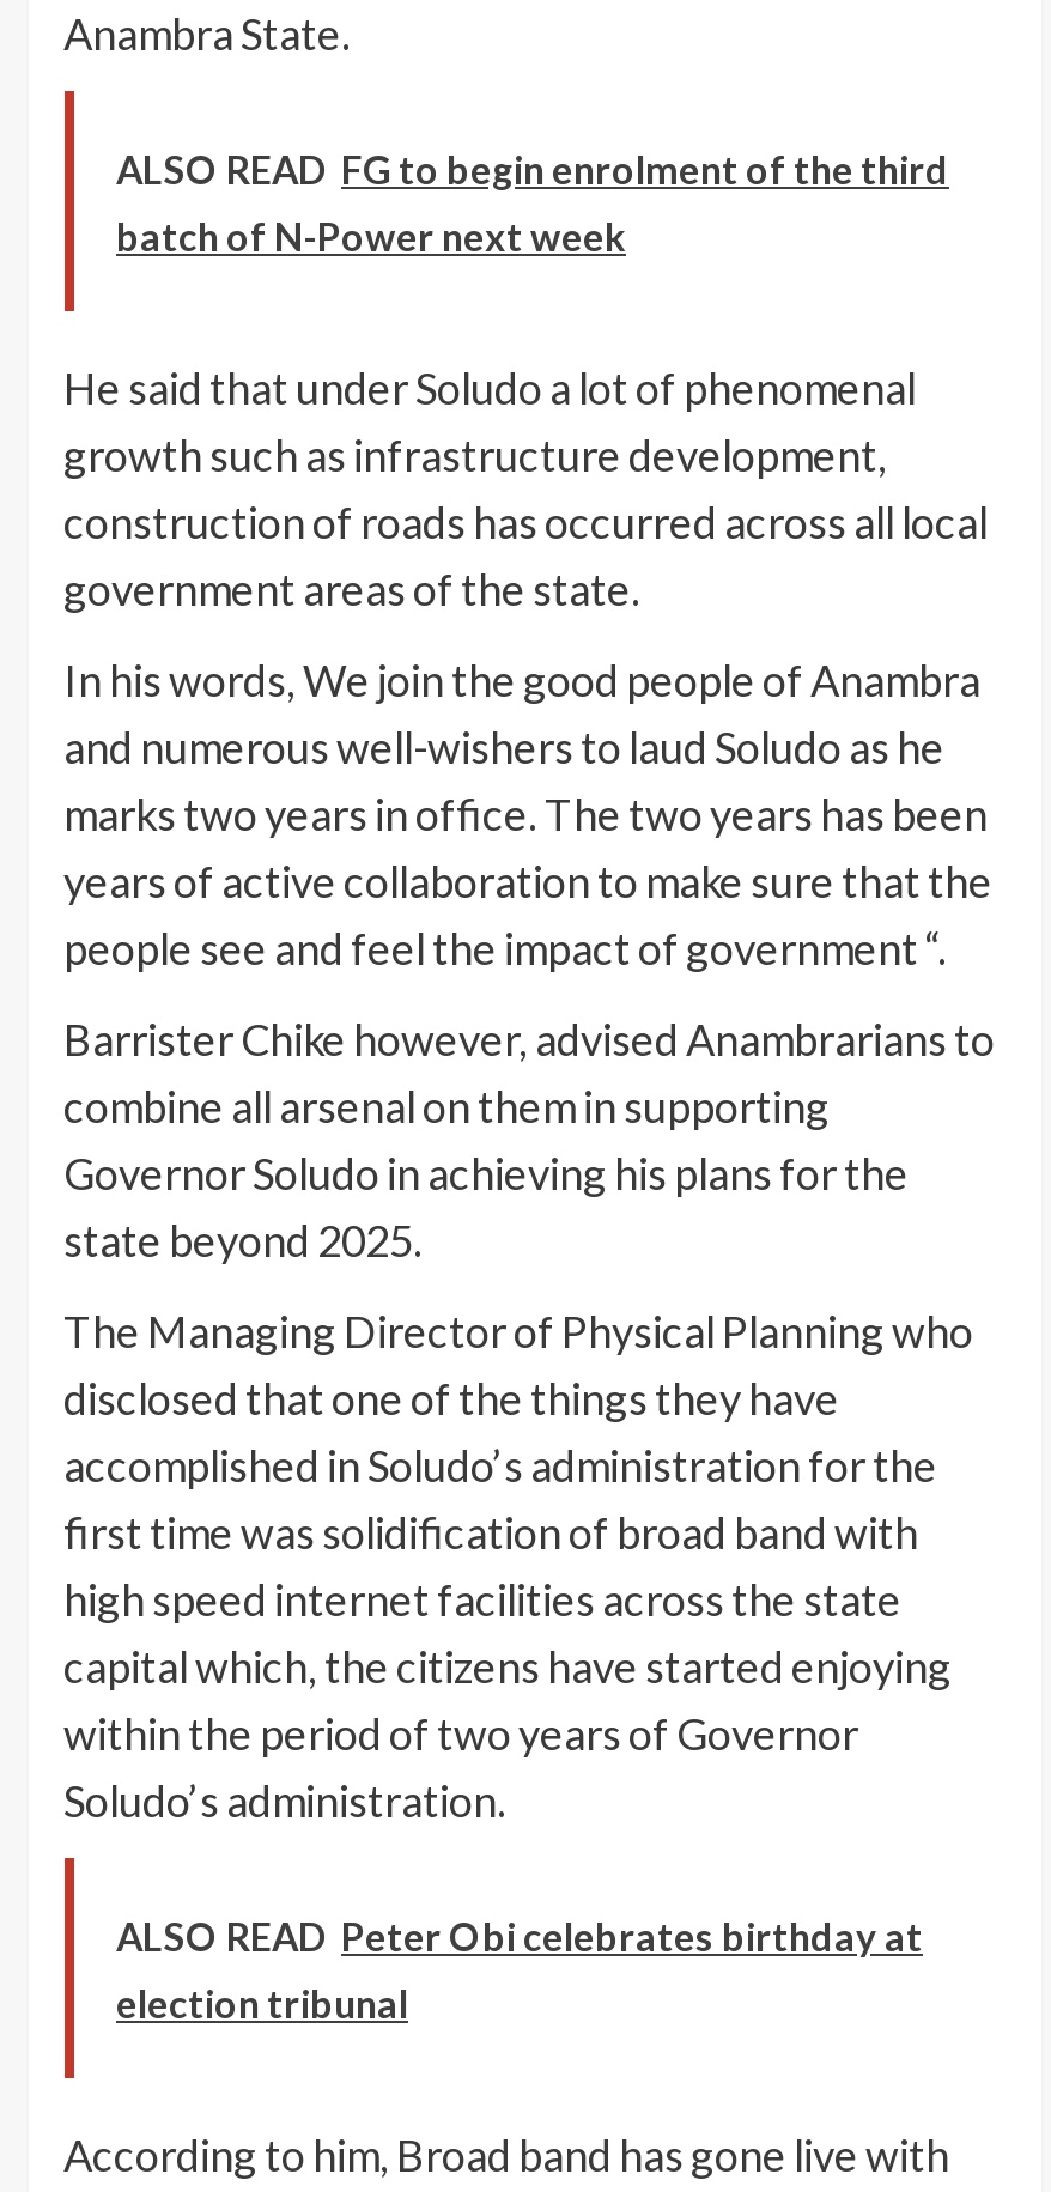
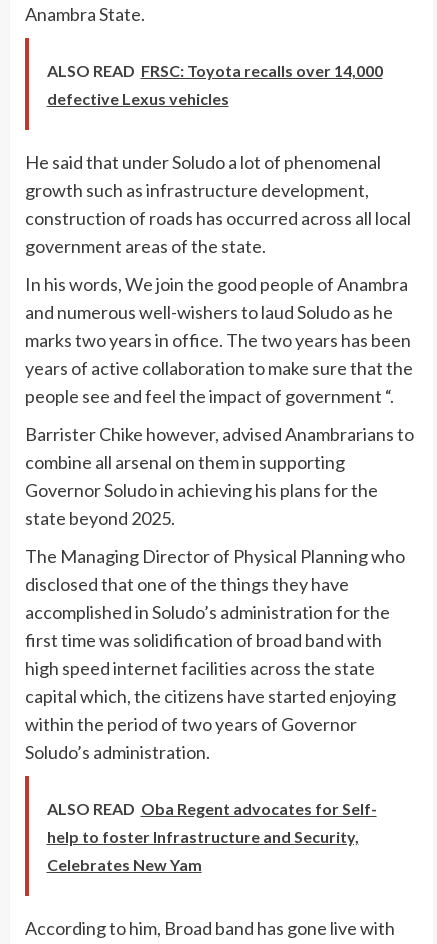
[116,146,949,192] ALSO READ FG to begin enrolment of the third -> [46,61,382,80] ALSO READ FRSC: Toyota recalls over 14,000
[116,213,626,259] batch of N-Power next week -> [46,89,228,108] defective Lexus vehicles
[116,1913,923,2026] ALSO READ Peter Obi celebrates birthday at | election tribunal -> [46,799,376,874] ALSO READ Oba Regent advocates for Self- | help to foster Infrastructure and Security, | Celebrates New Yam

